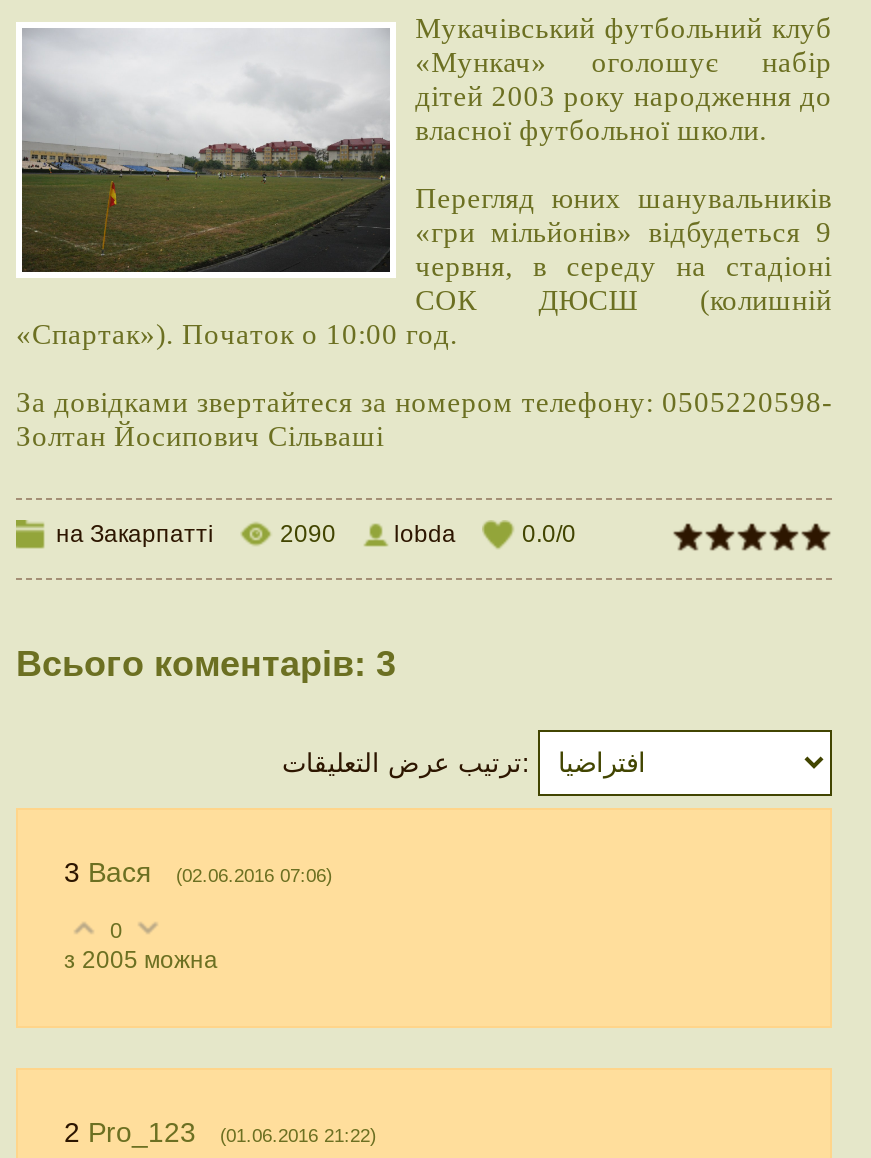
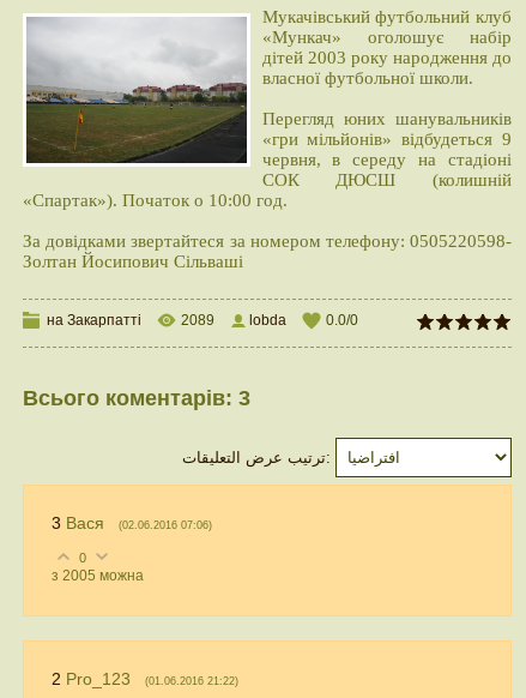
[280,520,336,548] 2090 -> [181,312,214,329] 2089

